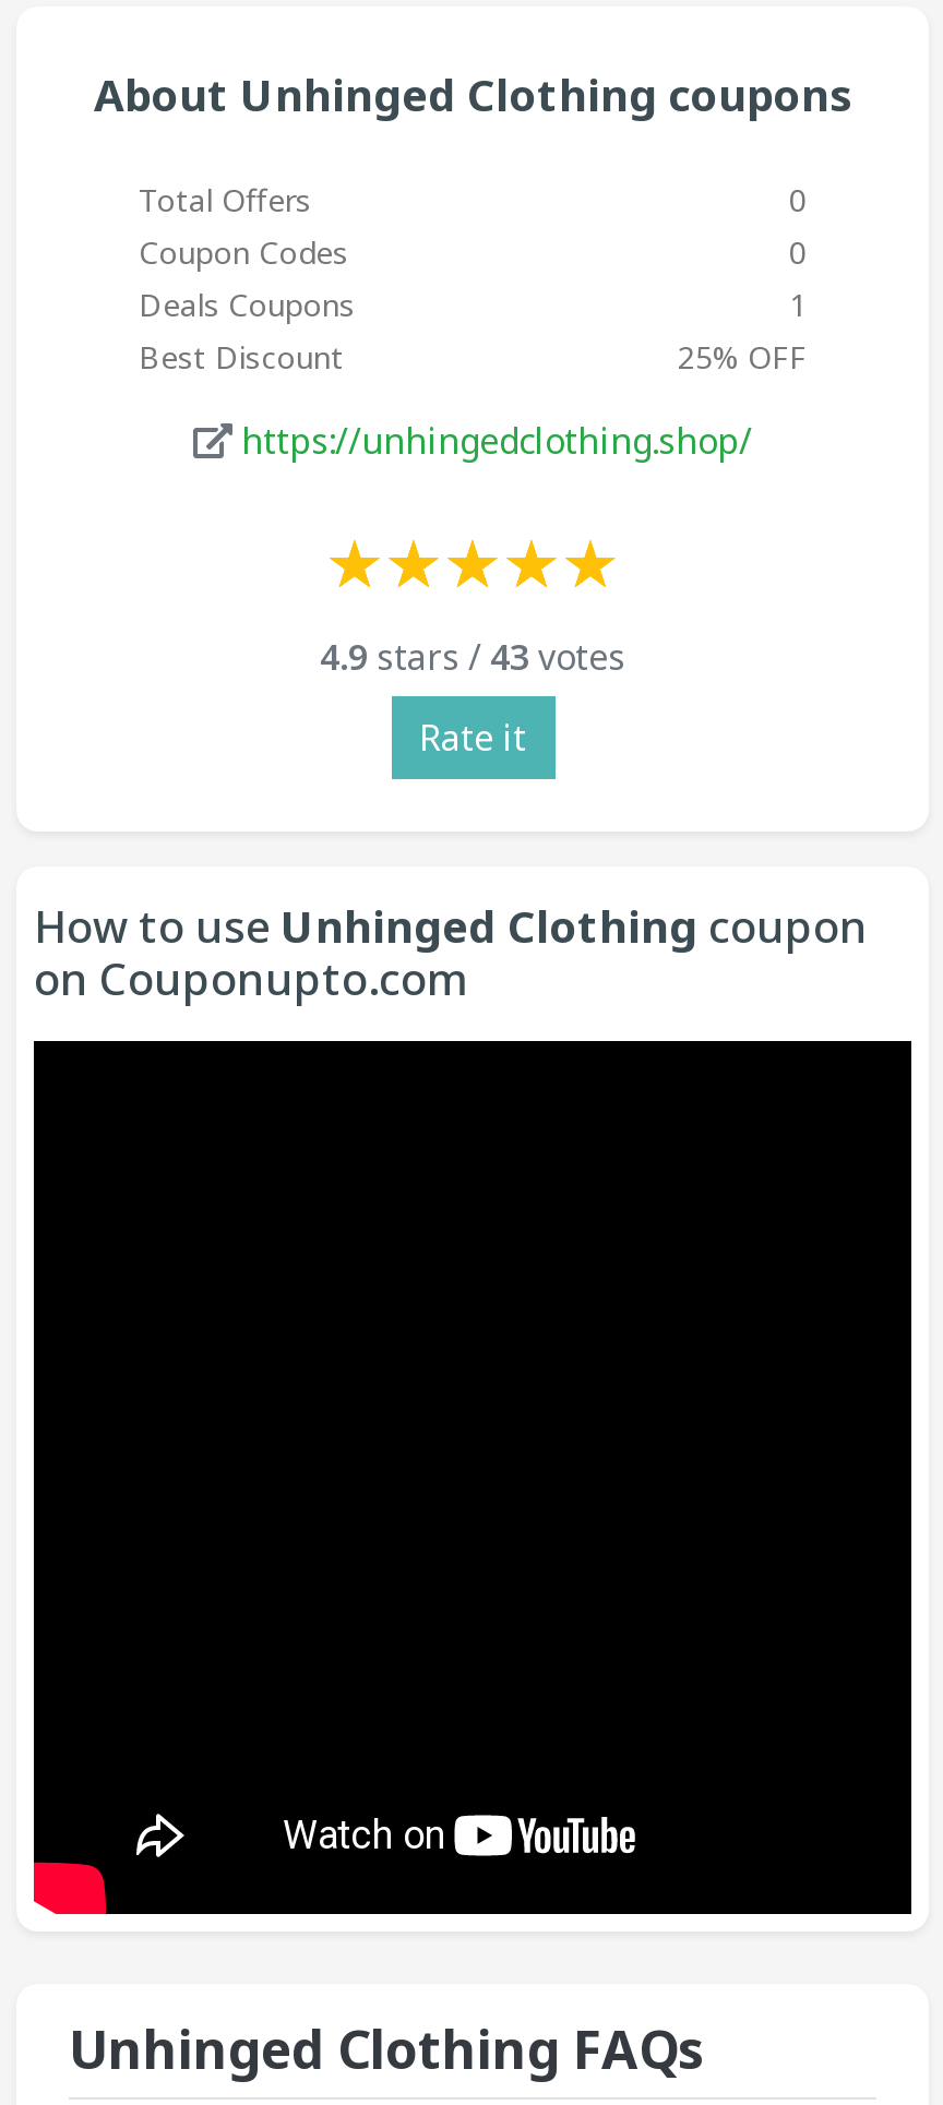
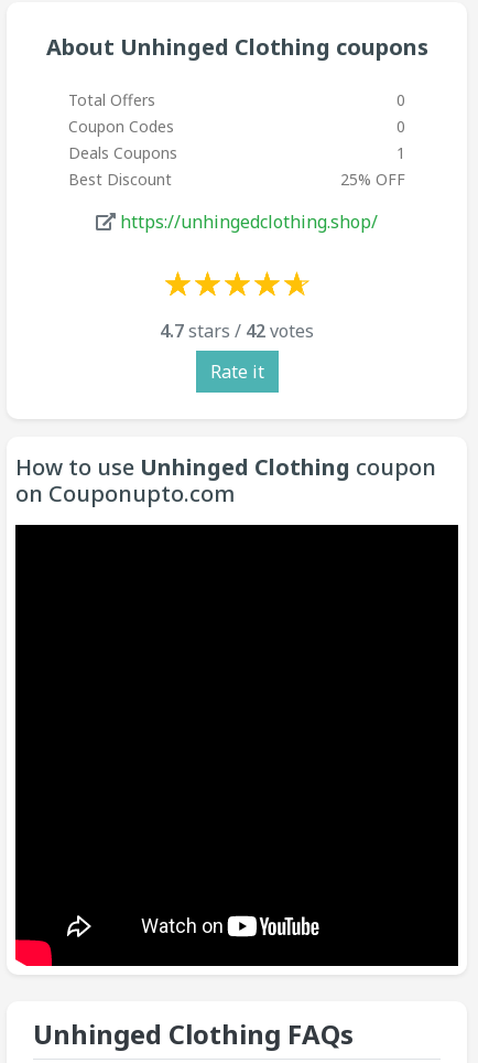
[320,633,625,681] 4.9 stars / 43 votes -> [160,319,314,343] 4.7 stars / 42 votes

